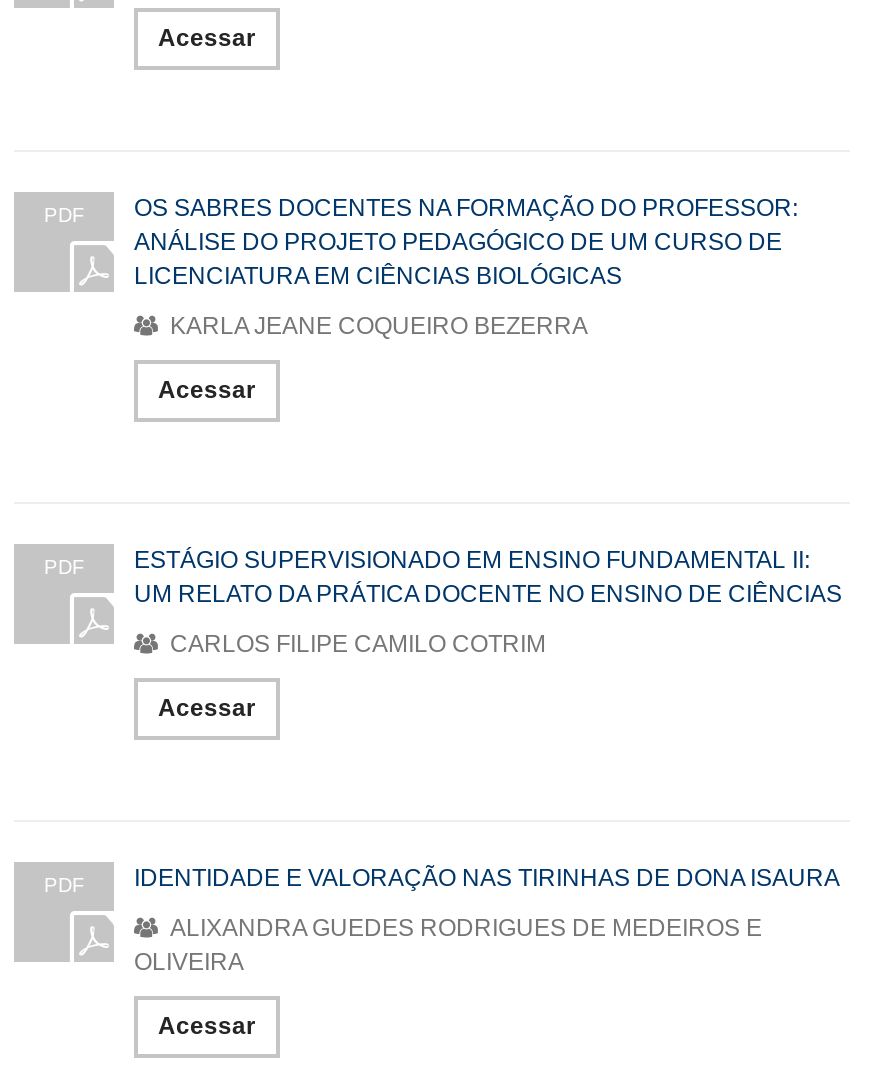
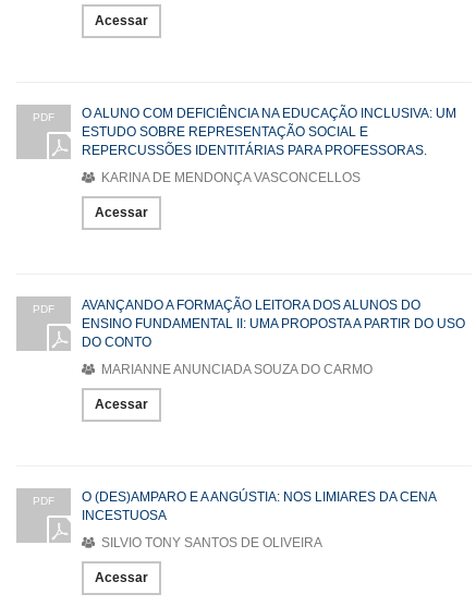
[134,194,798,290] OS SABRES DOCENTES NA FORMAÇÃO DO PROFESSOR: | ANÁLISE DO PROJETO PEDAGÓGICO DE UM CURSO DE | LICENCIATURA EM CIÊNCIAS BIOLÓGICAS -> [82,106,456,158] O ALUNO COM DEFICIÊNCIA NA EDUCAÇÃO INCLUSIVA: UM | ESTUDO SOBRE REPRESENTAÇÃO SOCIAL E | REPERCUSSÕES IDENTITÁRIAS PARA PROFESSORAS.
[164,312,588,340] KARLA JEANE COQUEIRO BEZERRA -> [98,170,361,185] KARINA DE MENDONÇA VASCONCELLOS
[134,546,842,608] ESTÁGIO SUPERVISIONADO EM ENSINO FUNDAMENTAL II: | UM RELATO DA PRÁTICA DOCENTE NO ENSINO DE CIÊNCIAS -> [82,297,465,350] AVANÇANDO A FORMAÇÃO LEITORA DOS ALUNOS DO | ENSINO FUNDAMENTAL II: UMA PROPOSTA A PARTIR DO USO | DO CONTO
[164,630,546,658] CARLOS FILIPE CAMILO COTRIM -> [98,362,373,377] MARIANNE ANUNCIADA SOUZA DO CARMO
[134,864,840,892] IDENTIDADE E VALORAÇÃO NAS TIRINHAS DE DONA ISAURA -> [82,489,436,523] O (DES)AMPARO E A ANGÚSTIA: NOS LIMIARES DA CENA | INCESTUOSA
[134,914,762,976] ALIXANDRA GUEDES RODRIGUES DE MEDEIROS E | OLIVEIRA -> [98,535,322,550] SILVIO TONY SANTOS DE OLIVEIRA

